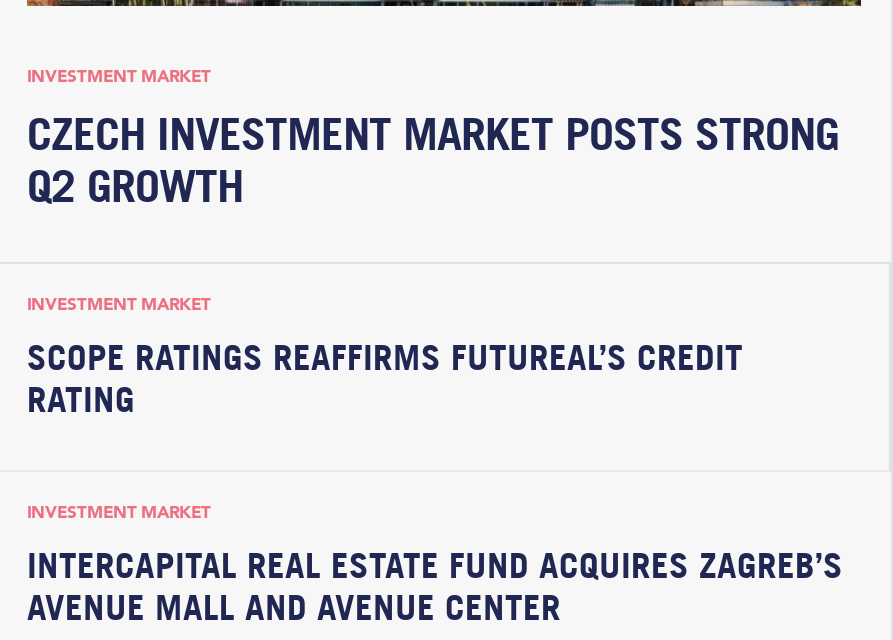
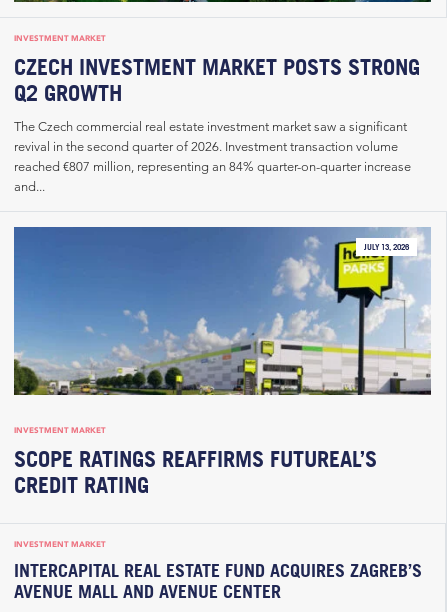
none -> [13,226,432,396] [image] | JULY 13, 2026
none -> [14,118,411,194] The Czech commercial real estate investment market saw a significant | revival in the second quarter of 2026. Investment transaction volume | reached €807 million, representing an 84% quarter-on-quarter increase | and...

